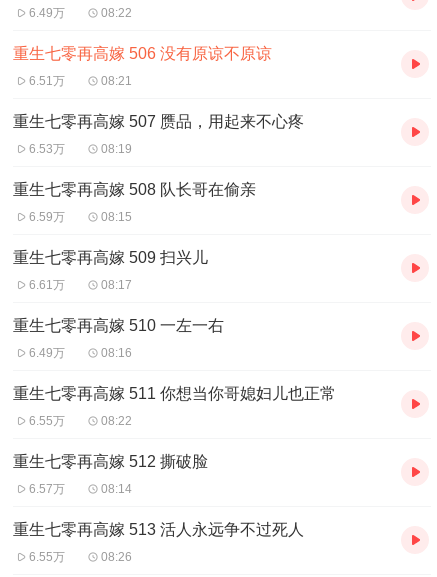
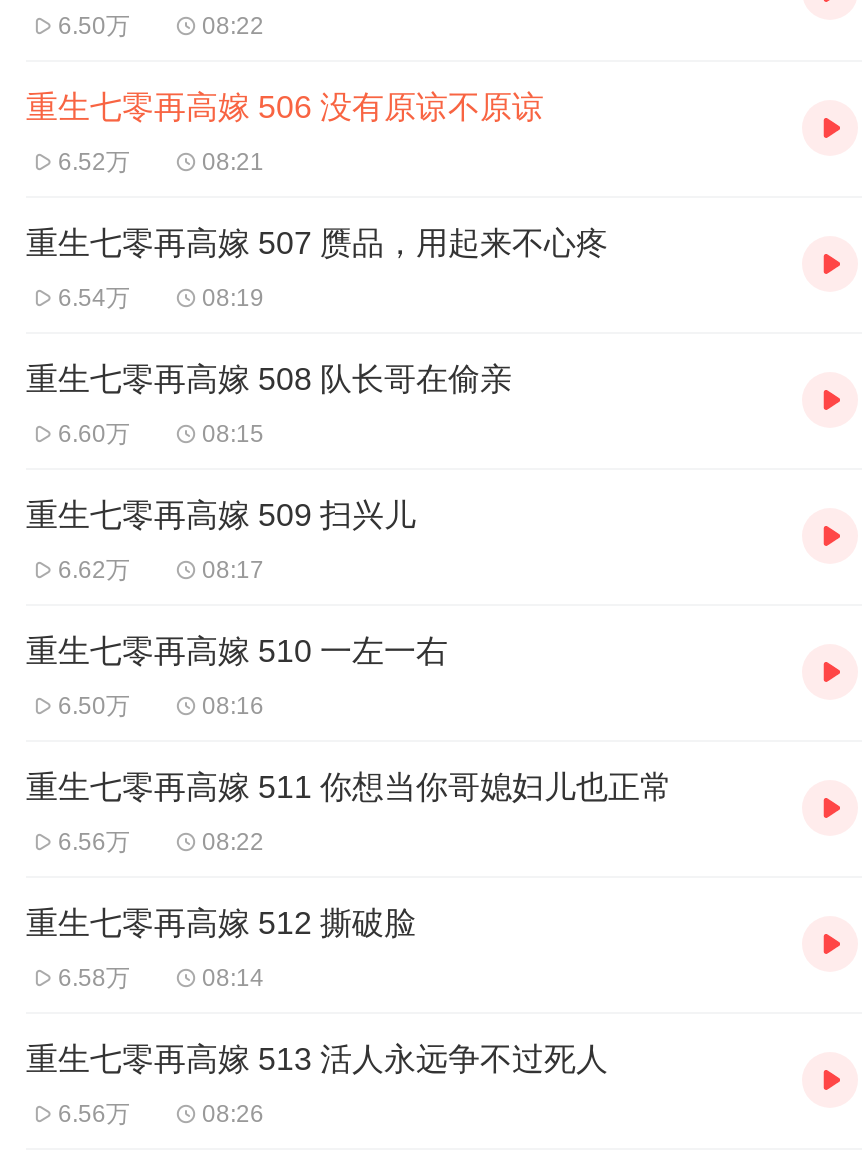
[29,6,65,20] 6.49万 -> [58,12,130,40] 6.50万
[29,74,65,88] 6.51万 -> [58,148,130,176] 6.52万
[29,142,65,156] 6.53万 -> [58,284,130,312] 6.54万
[29,210,65,224] 6.59万 -> [58,420,130,448] 6.60万
[29,278,65,292] 6.61万 -> [58,556,130,584] 6.62万
[29,346,65,360] 6.49万 -> [58,692,130,720] 6.50万
[29,414,65,428] 6.55万 -> [58,828,130,856] 6.56万
[29,482,65,496] 6.57万 -> [58,964,130,992] 6.58万
[29,550,65,564] 6.55万 -> [58,1100,130,1128] 6.56万

